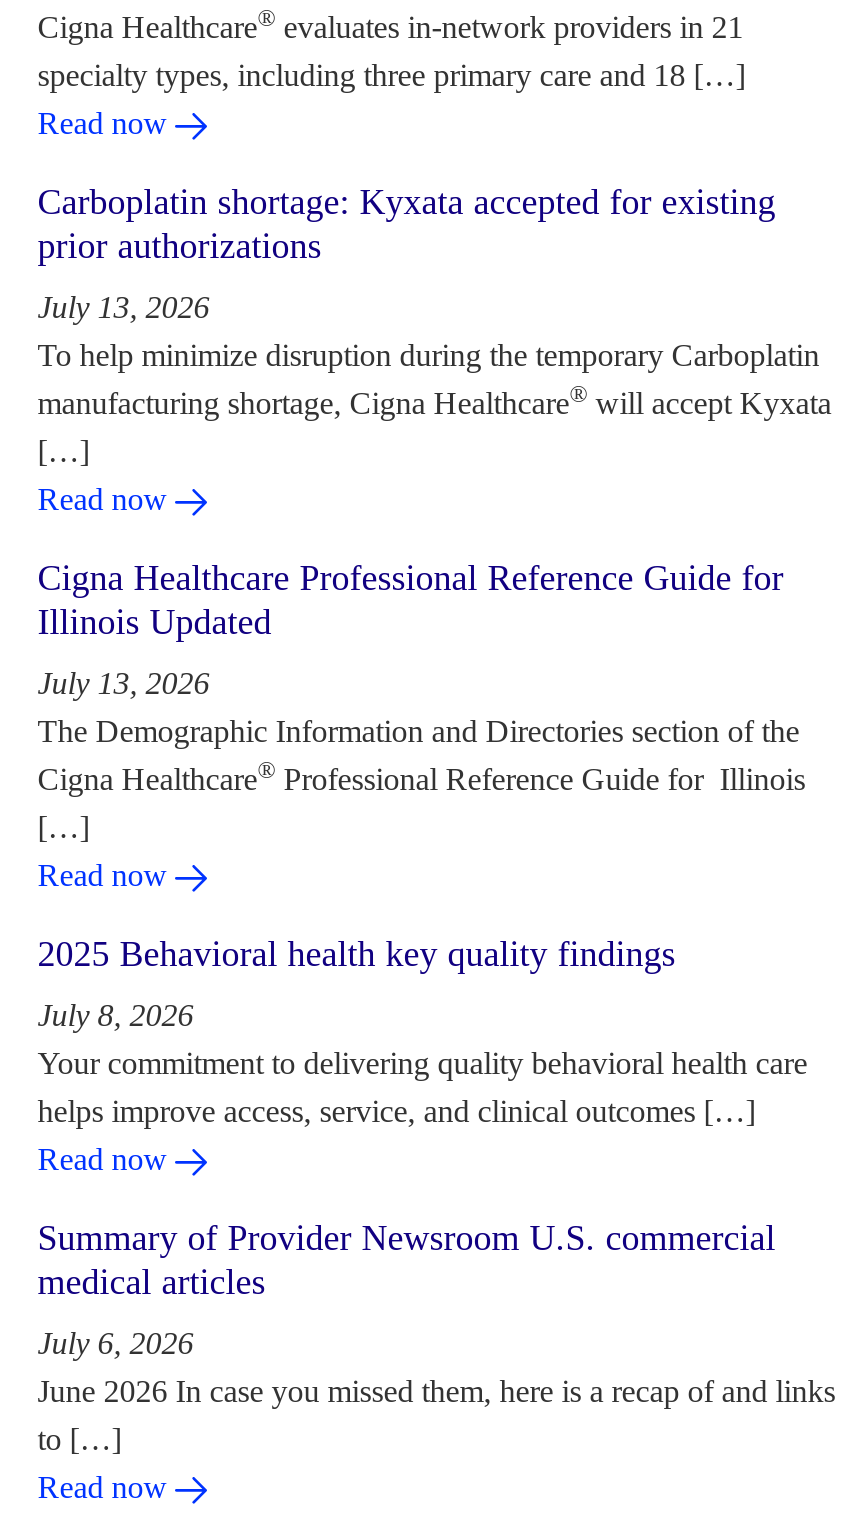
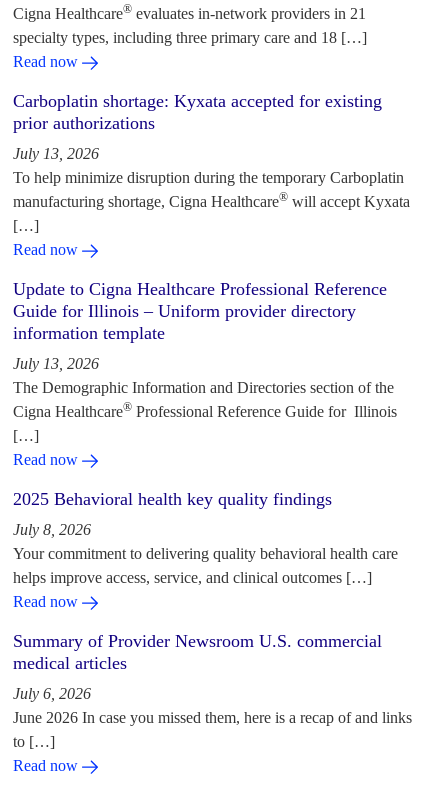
[37,558,783,642] Cigna Healthcare Professional Reference Guide for | Illinois Updated -> [13,279,387,343] Update to Cigna Healthcare Professional Reference | Guide for Illinois – Uniform provider directory | information template

